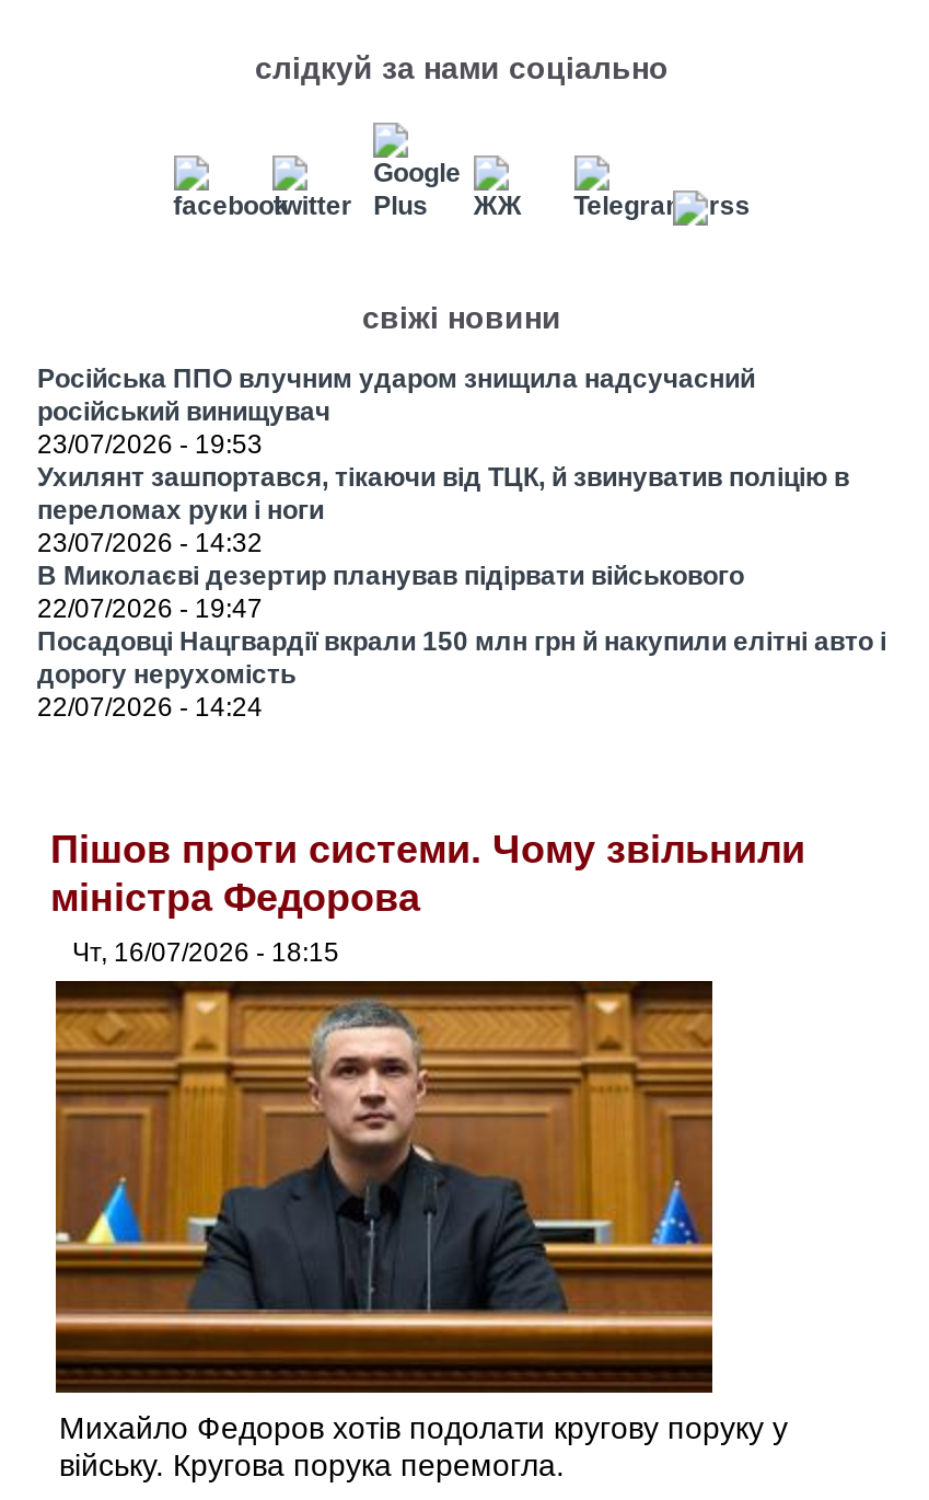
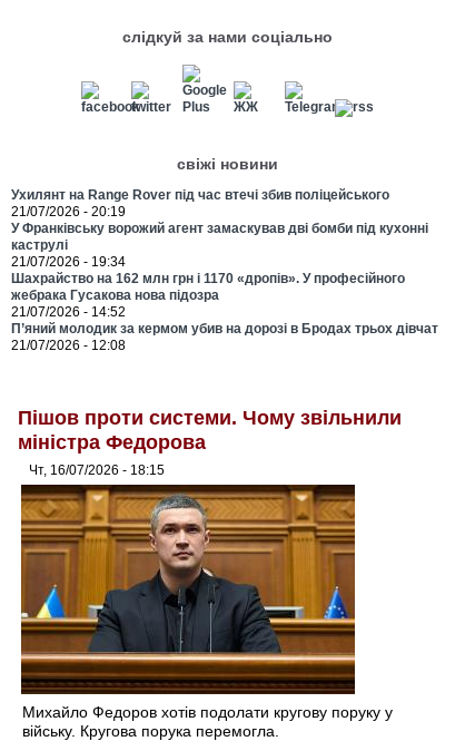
[37,365,886,724] Російська ППО влучним ударом знищила надсучасний | російський винищувач | 23/07/2026 - 19:53 | Ухилянт зашпортався, тікаючи від ТЦК, й звинуватив поліцію в | переломах руки і ноги | 23/07/2026 - 14:32 | В Миколаєві дезертир планував підірвати військового | 22/07/2026 - 19:47 | Посадовці Нацгвардії вкрали 150 млн грн й накупили елітні авто і | дорогу нерухомість | 22/07/2026 - 14:24 -> [12,188,439,354] Ухилянт на Range Rover під час втечі збив поліцейського | 21/07/2026 - 20:19 | У Франківську ворожий агент замаскував дві бомби під кухонні | каструлі | 21/07/2026 - 19:34 | Шахрайство на 162 млн грн і 1170 «дропів». У професійного | жебрака Гусакова нова підозра | 21/07/2026 - 14:52 | П’яний молодик за кермом убив на дорозі в Бродах трьох дівчат | 21/07/2026 - 12:08

